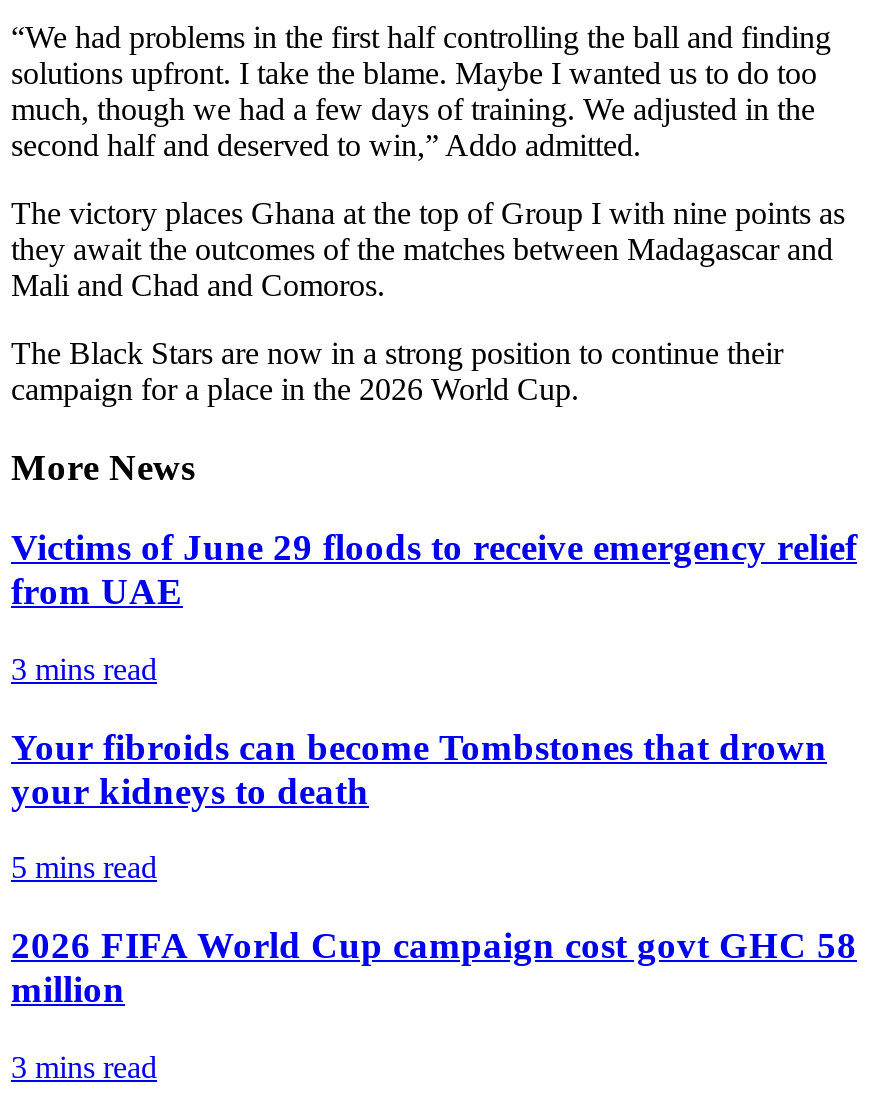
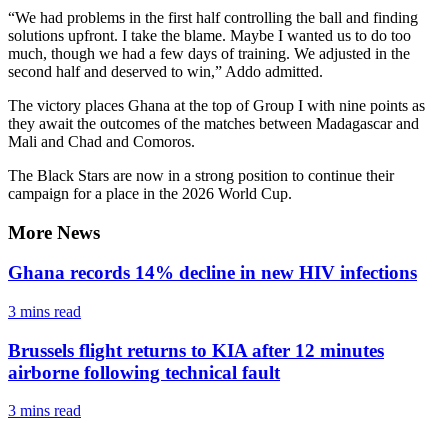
[11,527,857,613] Victims of June 29 floods to receive emergency relief | from UAE -> [8,262,417,283] Ghana records 14% decline in new HIV infections
[11,726,857,1010] Your fibroids can become Tombstones that drown | your kidneys to death | 5 mins read | 2026 FIFA World Cup campaign cost govt GHC 58 | million -> [8,340,384,383] Brussels flight returns to KIA after 12 minutes | airborne following technical fault

